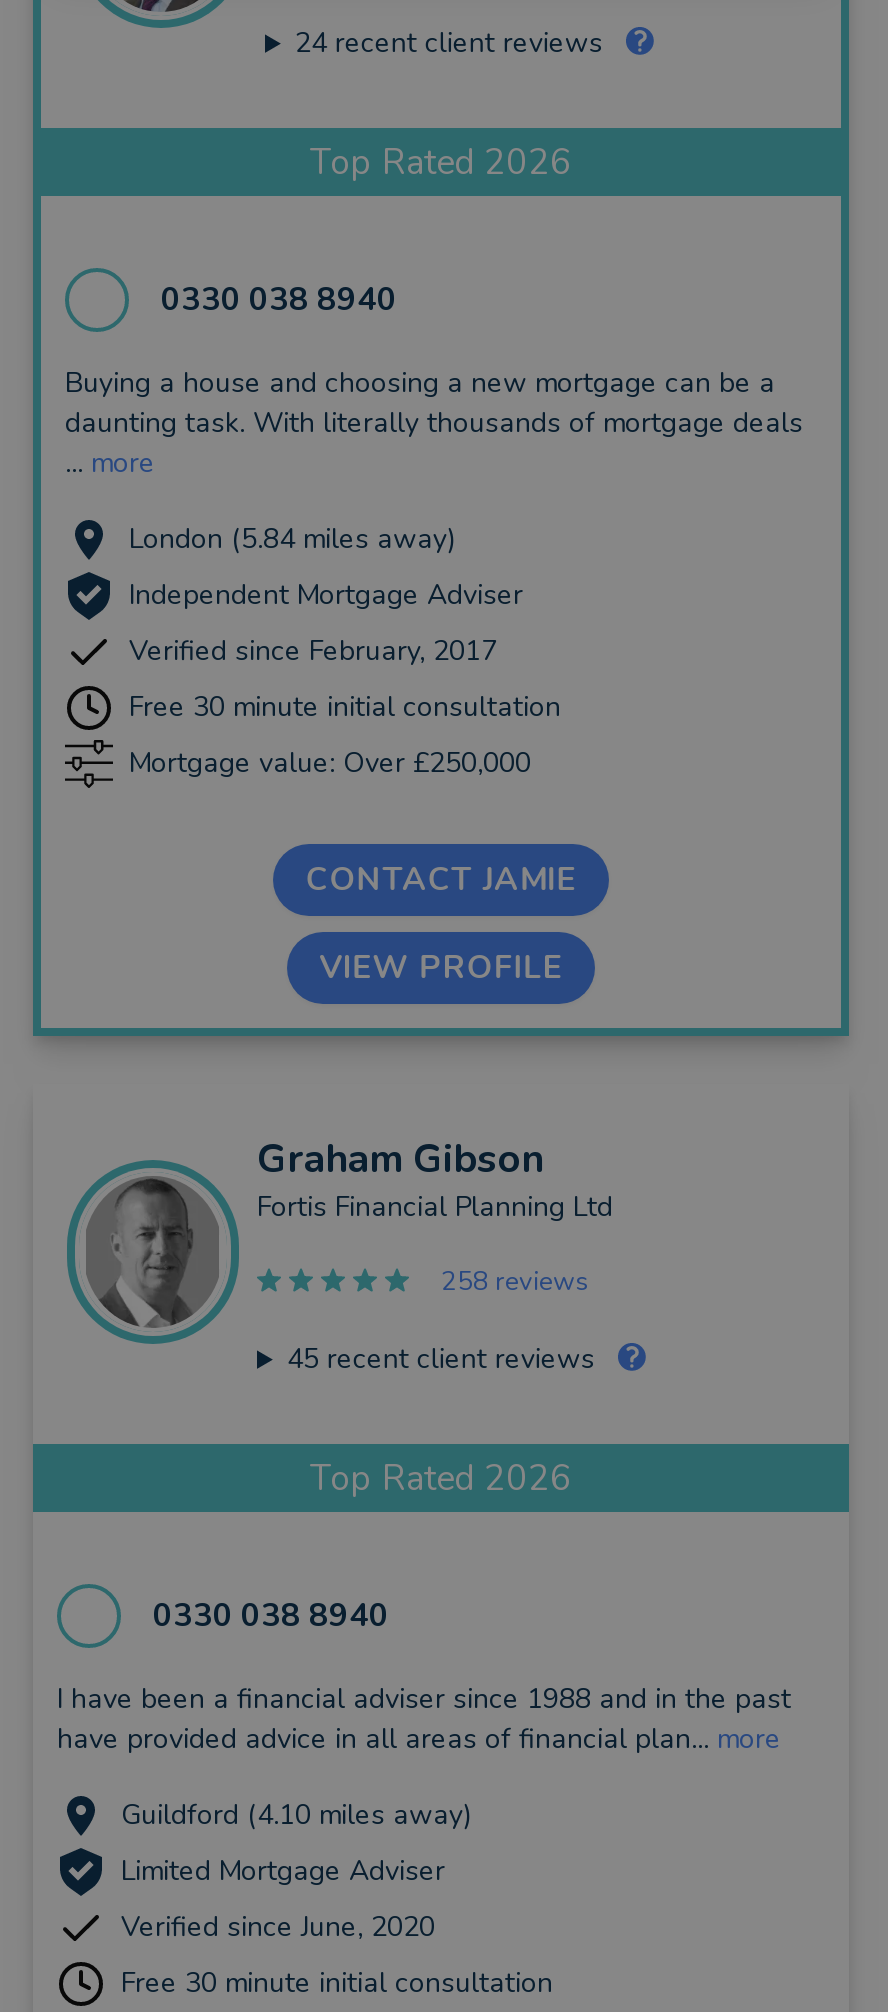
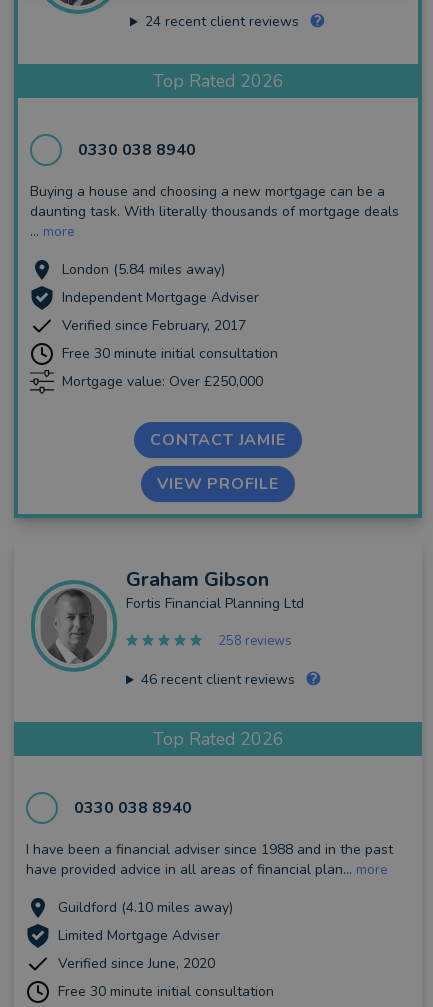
[287,1341,603,1379] 45 recent client reviews -> [141,670,299,689] 46 recent client reviews

